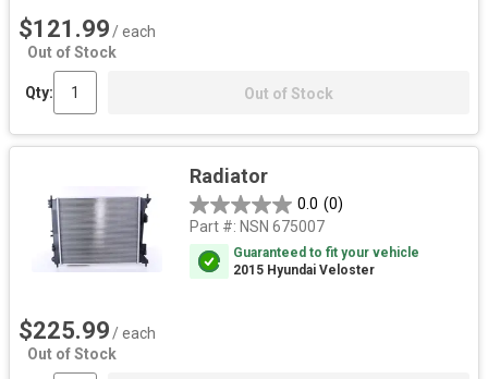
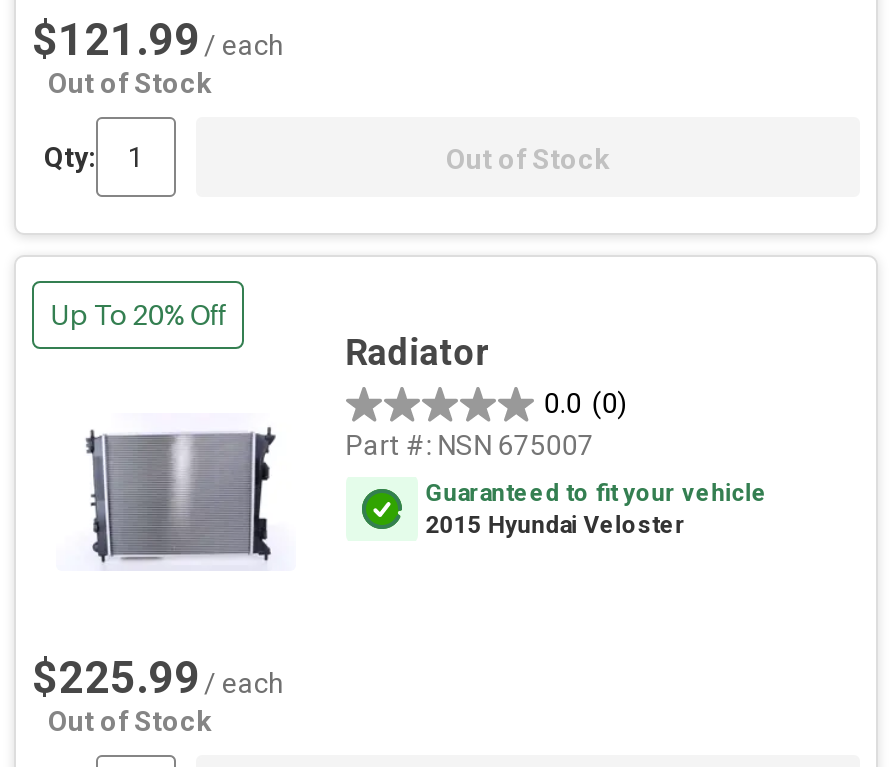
none -> [50,299,226,331] Up To 20% Off
[47,193,152,266] [image] -> [84,385,278,527] [image]

